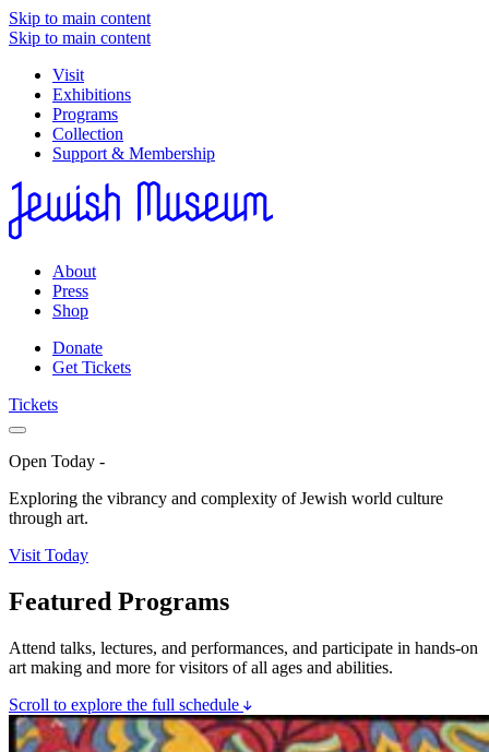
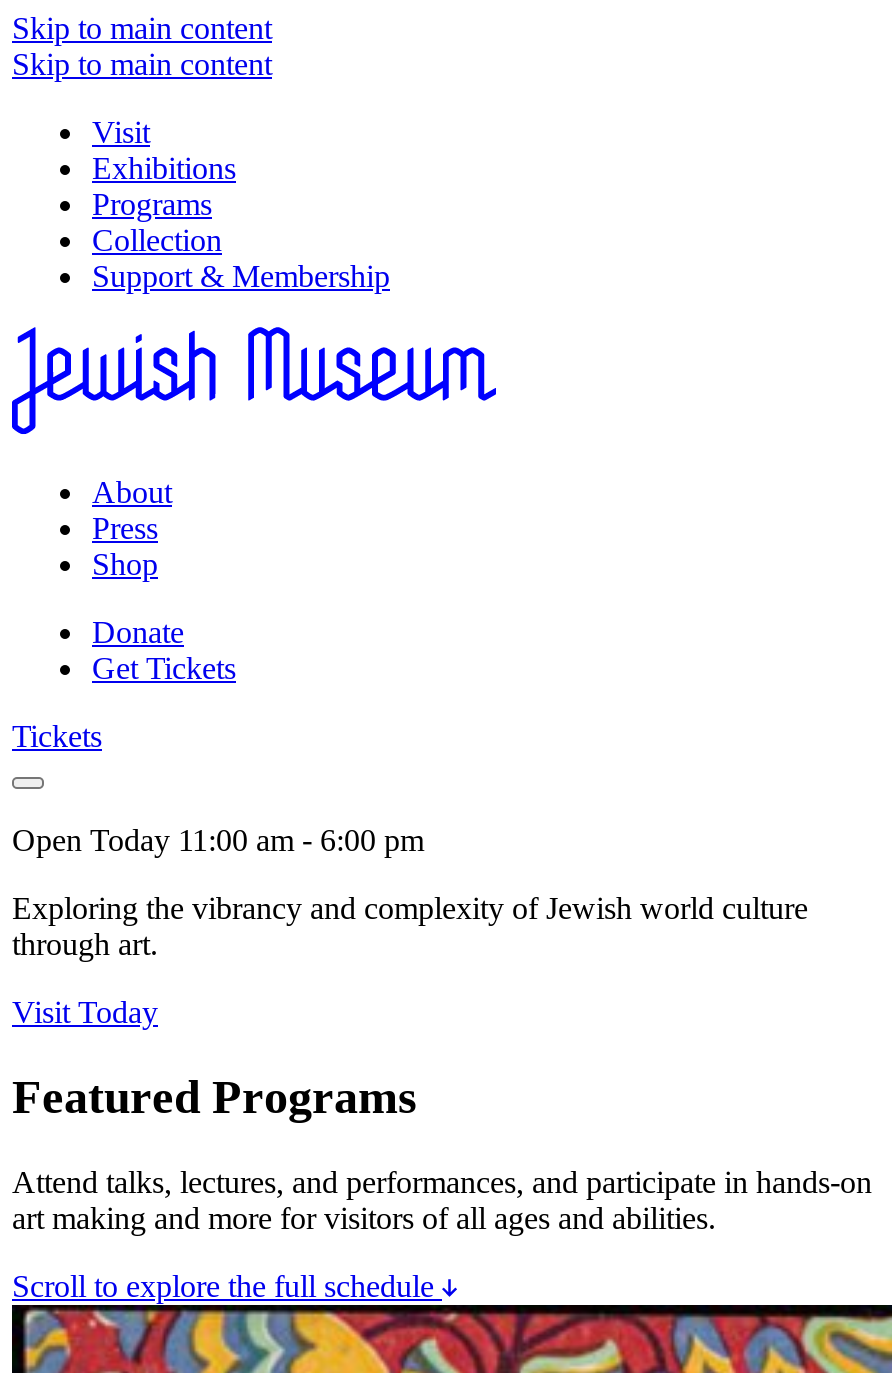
[9,452,105,471] Open Today - -> [12,823,424,857] Open Today 11:00 am - 6:00 pm

